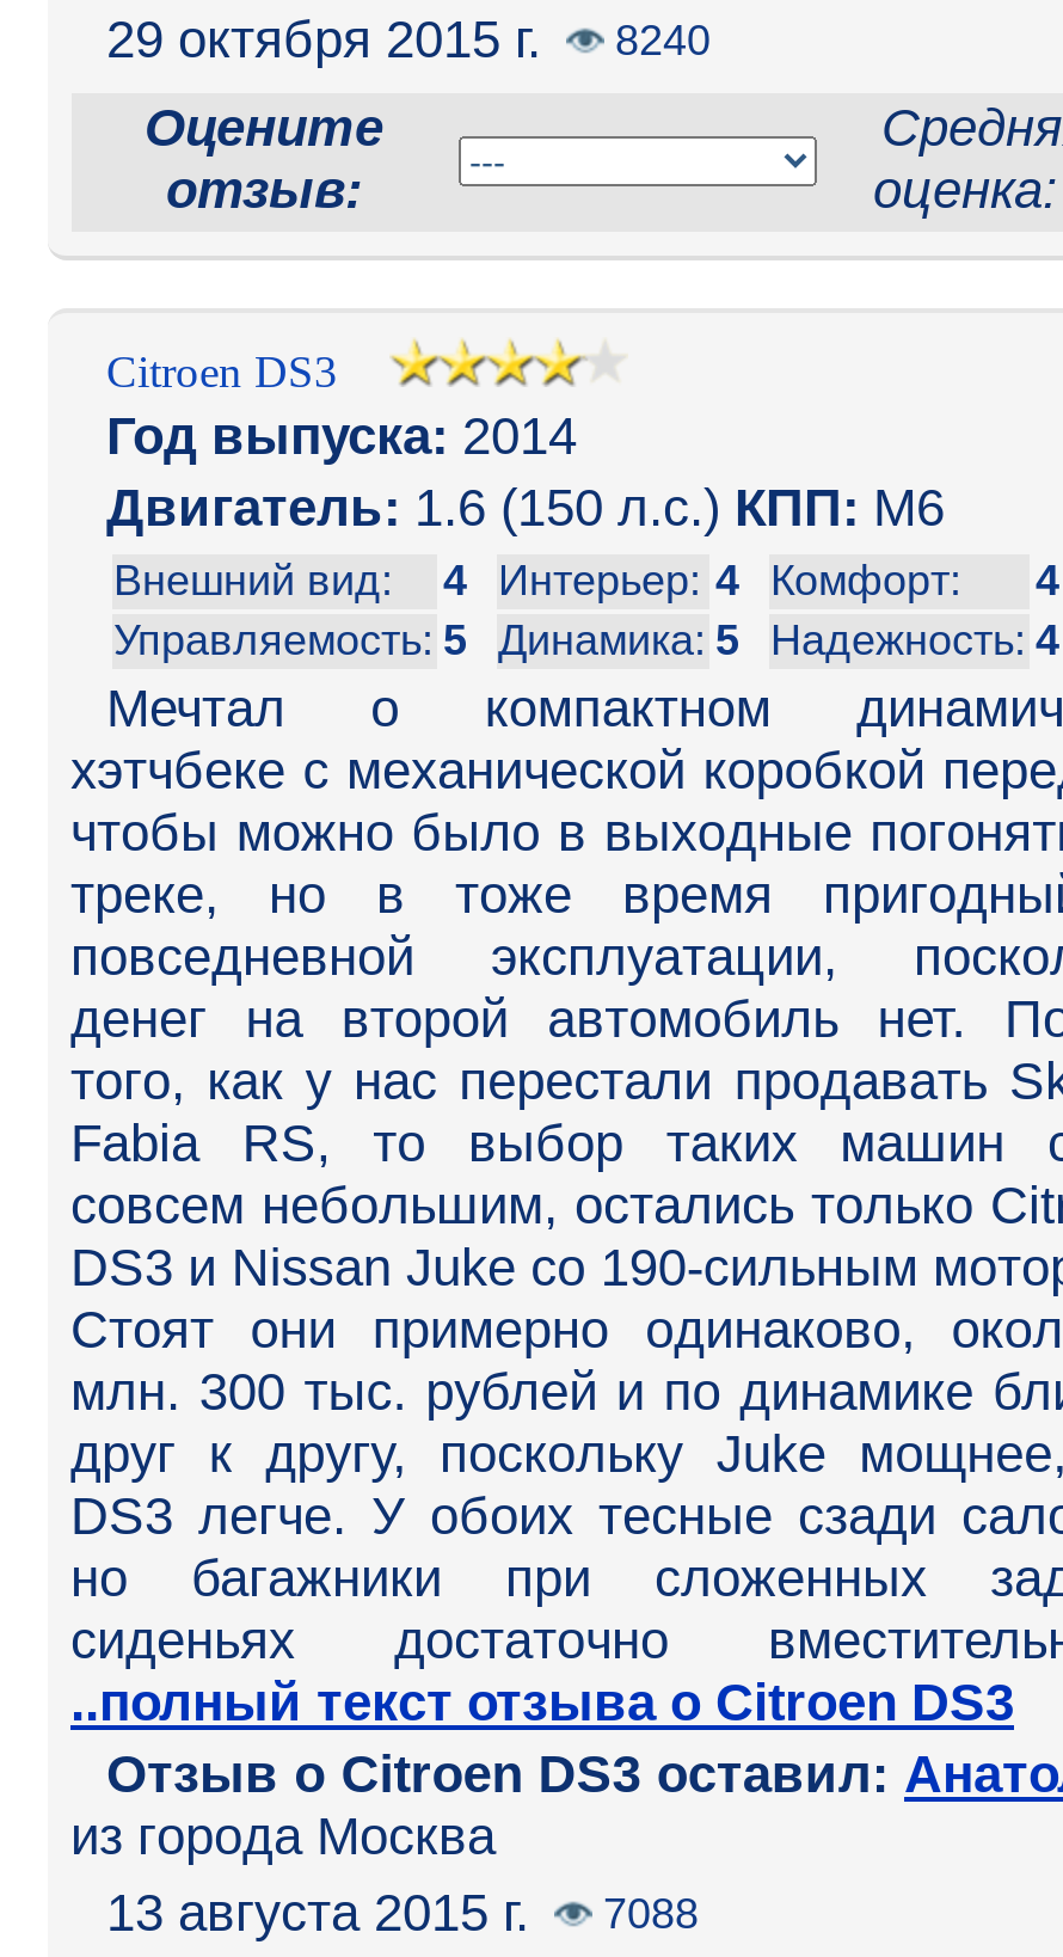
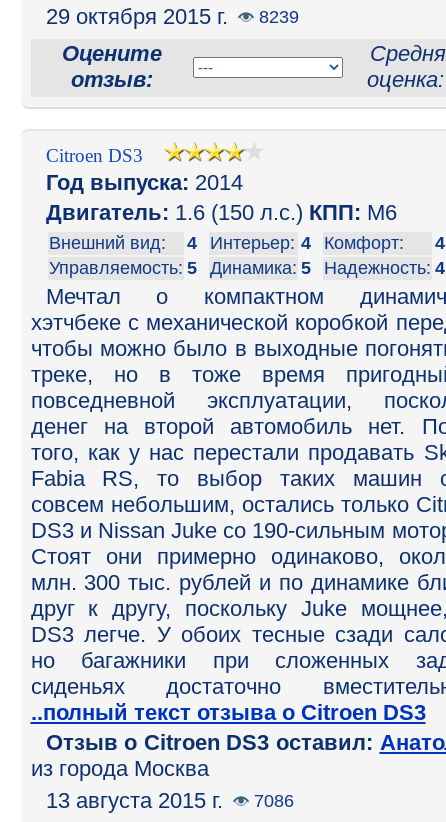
[106,10,711,69] 29 октября 2015 г. 8240 -> [45,4,298,29] 29 октября 2015 г. 8239
[106,1883,699,1943] 13 августа 2015 г. 7088 -> [45,788,293,813] 13 августа 2015 г. 7086

